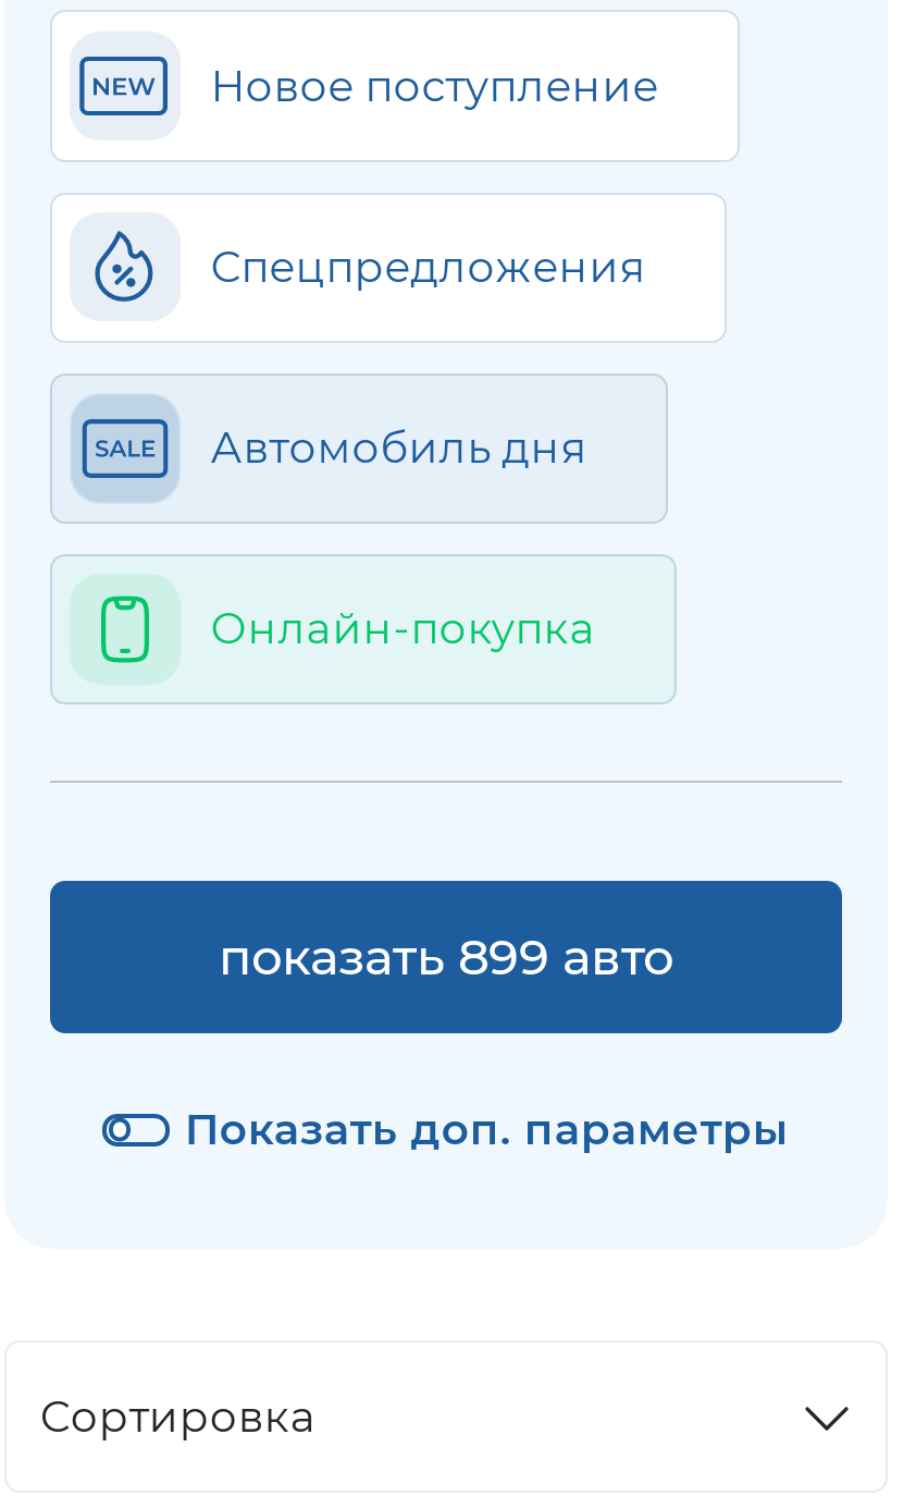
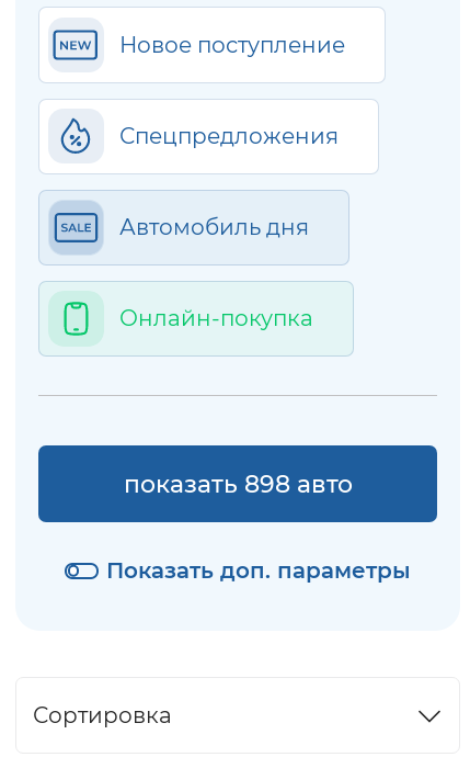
[219,926,673,987] показать 899 авто -> [123,468,352,499] показать 898 авто

